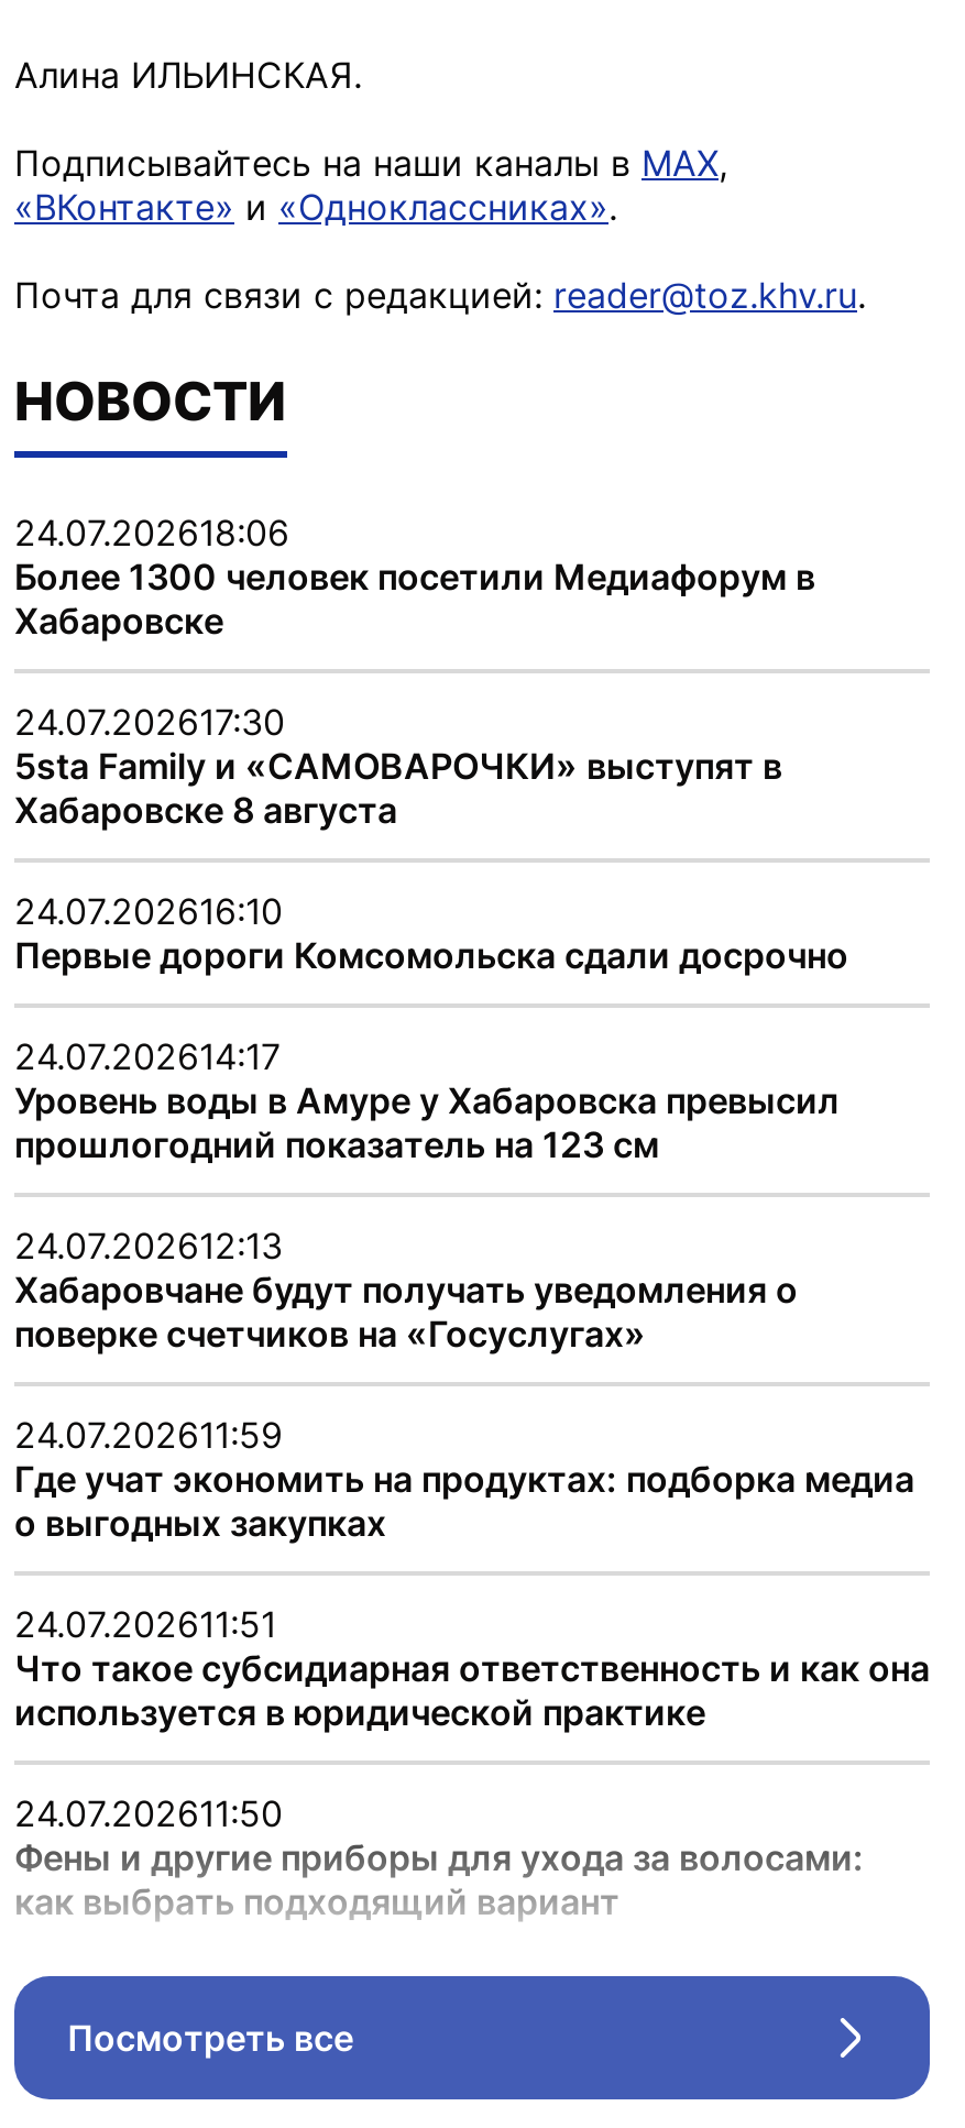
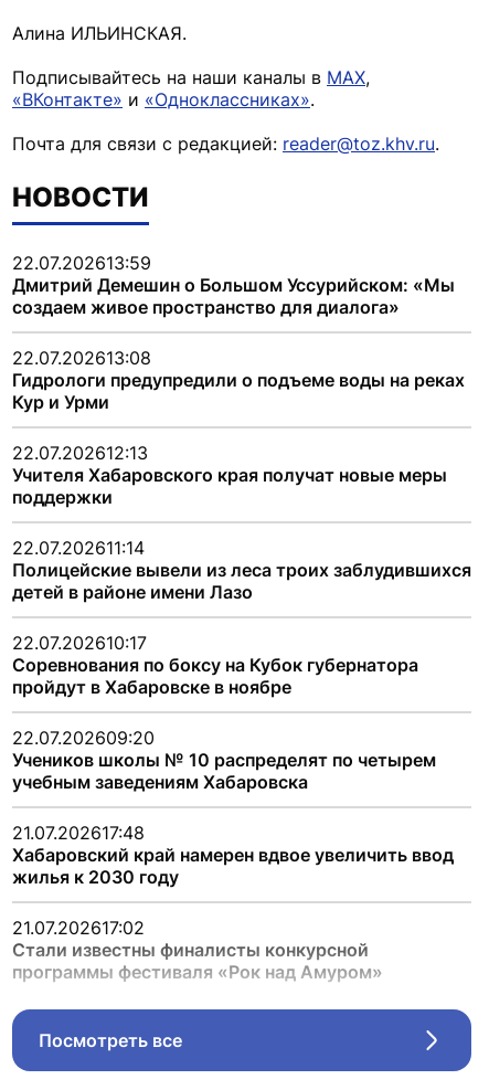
[14,511,815,643] 24.07.202618:06 | Более 1300 человек посетили Медиафорум в | Хабаровске -> [12,252,455,318] 22.07.202613:59 | Дмитрий Демешин о Большом Уссурийском: «Мы | создаем живое пространство для диалога»
[14,700,782,832] 24.07.202617:30 | 5sta Family и «САМОВАРОЧКИ» выступят в | Хабаровске 8 августа -> [12,347,465,413] 22.07.202613:08 | Гидрологи предупредили о подъеме воды на реках | Кур и Урми
[14,889,848,977] 24.07.202616:10 | Первые дороги Комсомольска сдали досрочно -> [12,442,447,508] 22.07.202612:13 | Учителя Хабаровского края получат новые меры | поддержки
[14,1034,840,1166] 24.07.202614:17 | Уровень воды в Амуре у Хабаровска превысил | прошлогодний показатель на 123 см -> [12,537,471,603] 22.07.202611:14 | Полицейские вывели из леса троих заблудившихся | детей в районе имени Лазо
[14,1224,798,1356] 24.07.202612:13 | Хабаровчане будут получать уведомления о | поверке счетчиков на «Госуслугах» -> [12,632,418,698] 22.07.202610:17 | Соревнования по боксу на Кубок губернатора | пройдут в Хабаровске в ноябре
[14,1413,914,1545] 24.07.202611:59 | Где учат экономить на продуктах: подборка медиа | о выгодных закупках -> [12,727,436,793] 22.07.202609:20 | Учеников школы № 10 распределят по четырем | учебным заведениям Хабаровска
[14,1602,930,1734] 24.07.202611:51 | Что такое субсидиарная ответственность и как она | используется в юридической практике -> [12,822,454,888] 21.07.202617:48 | Хабаровский край намерен вдвое увеличить ввод | жилья к 2030 году
[14,1791,864,1923] 24.07.202611:50 | Фены и другие приборы для ухода за волосами: | как выбрать подходящий вариант -> [12,917,383,983] 21.07.202617:02 | Стали известны финалисты конкурсной | программы фестиваля «Рок над Амуром»

